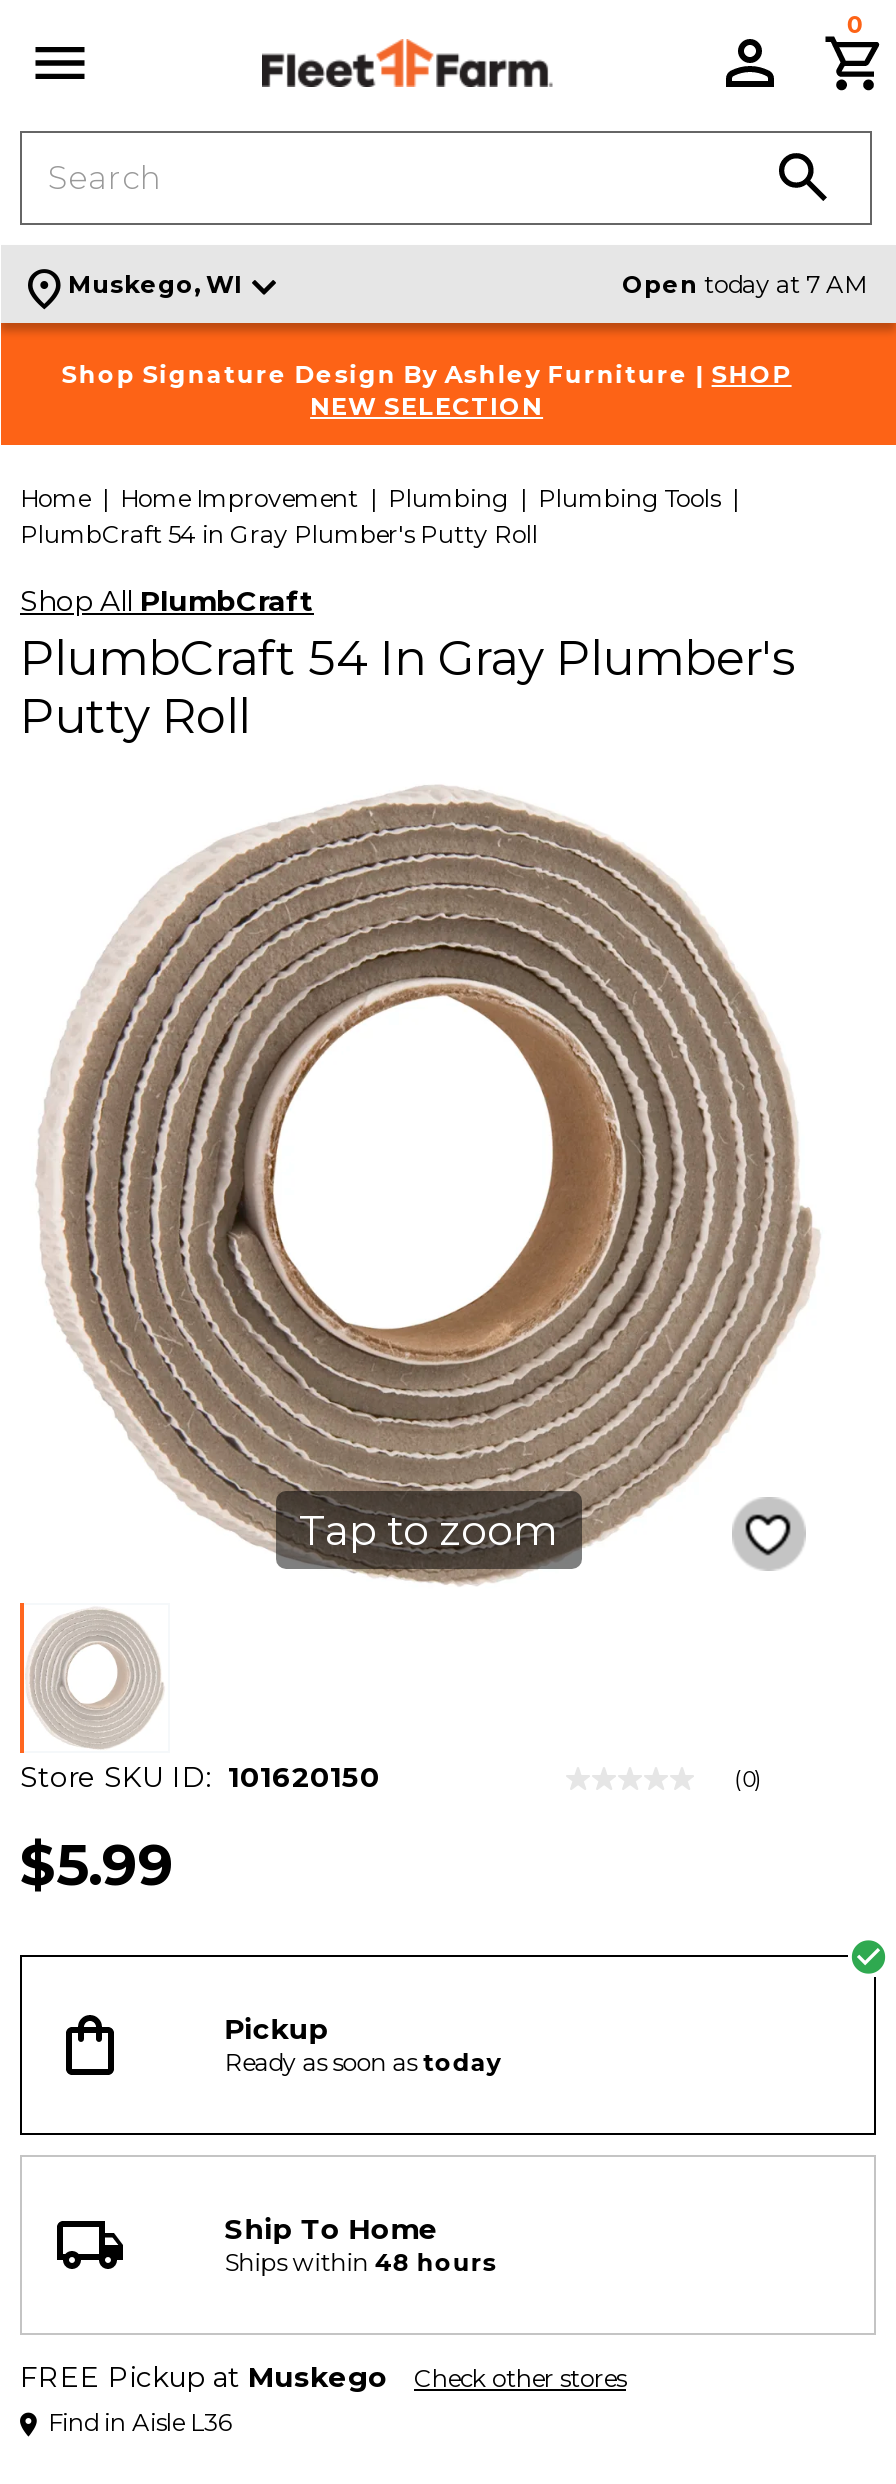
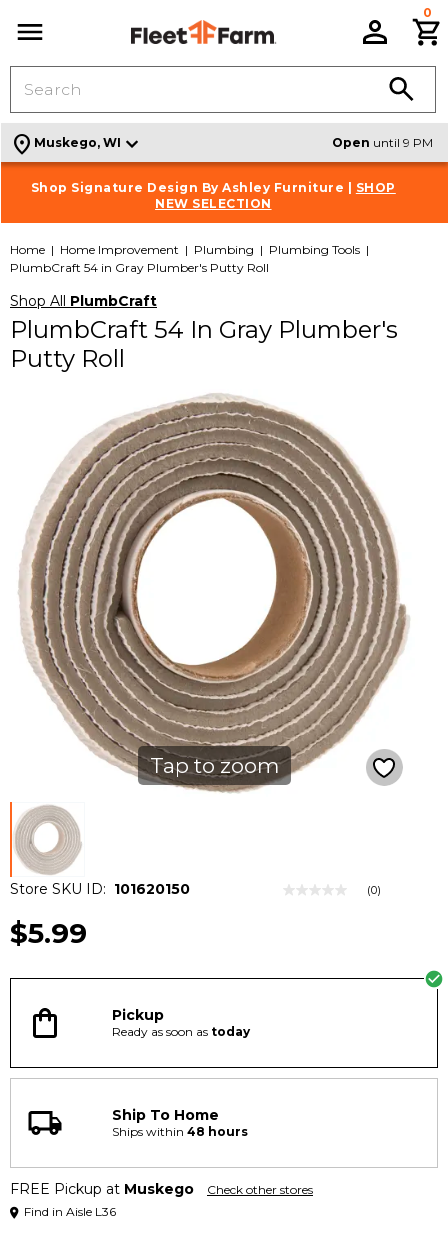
[622,269,866,299] Open today at 7 AM -> [332,135,433,150] Open until 9 PM

